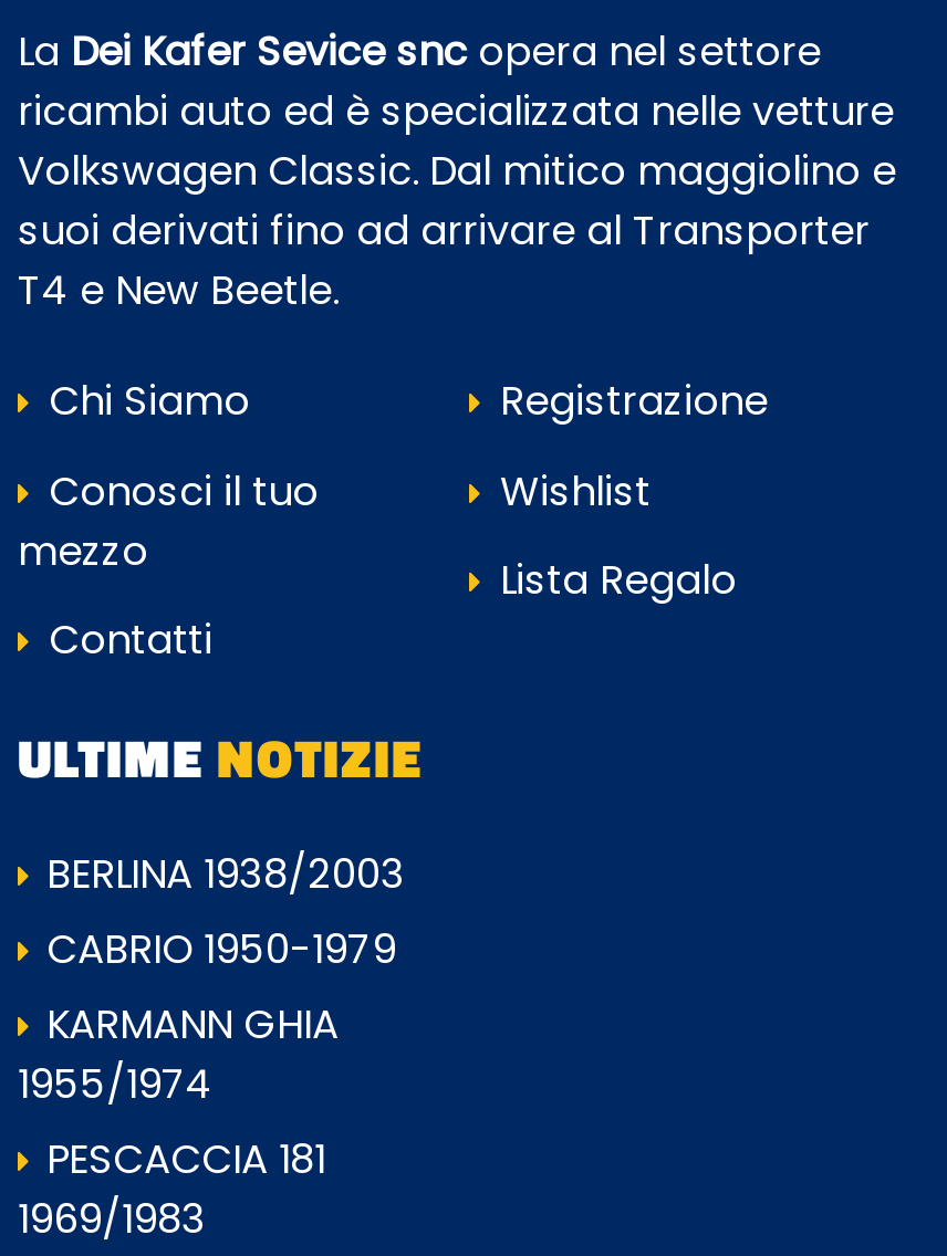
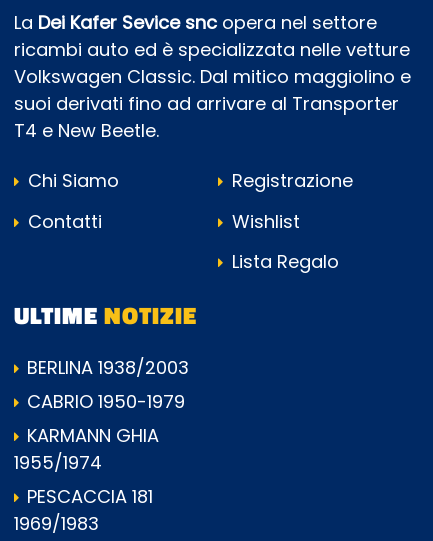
[18,462,319,577] Conosci il tuo | mezzo -> none
moved [38,611,212,666] -> [23,208,102,233]: Contatti

